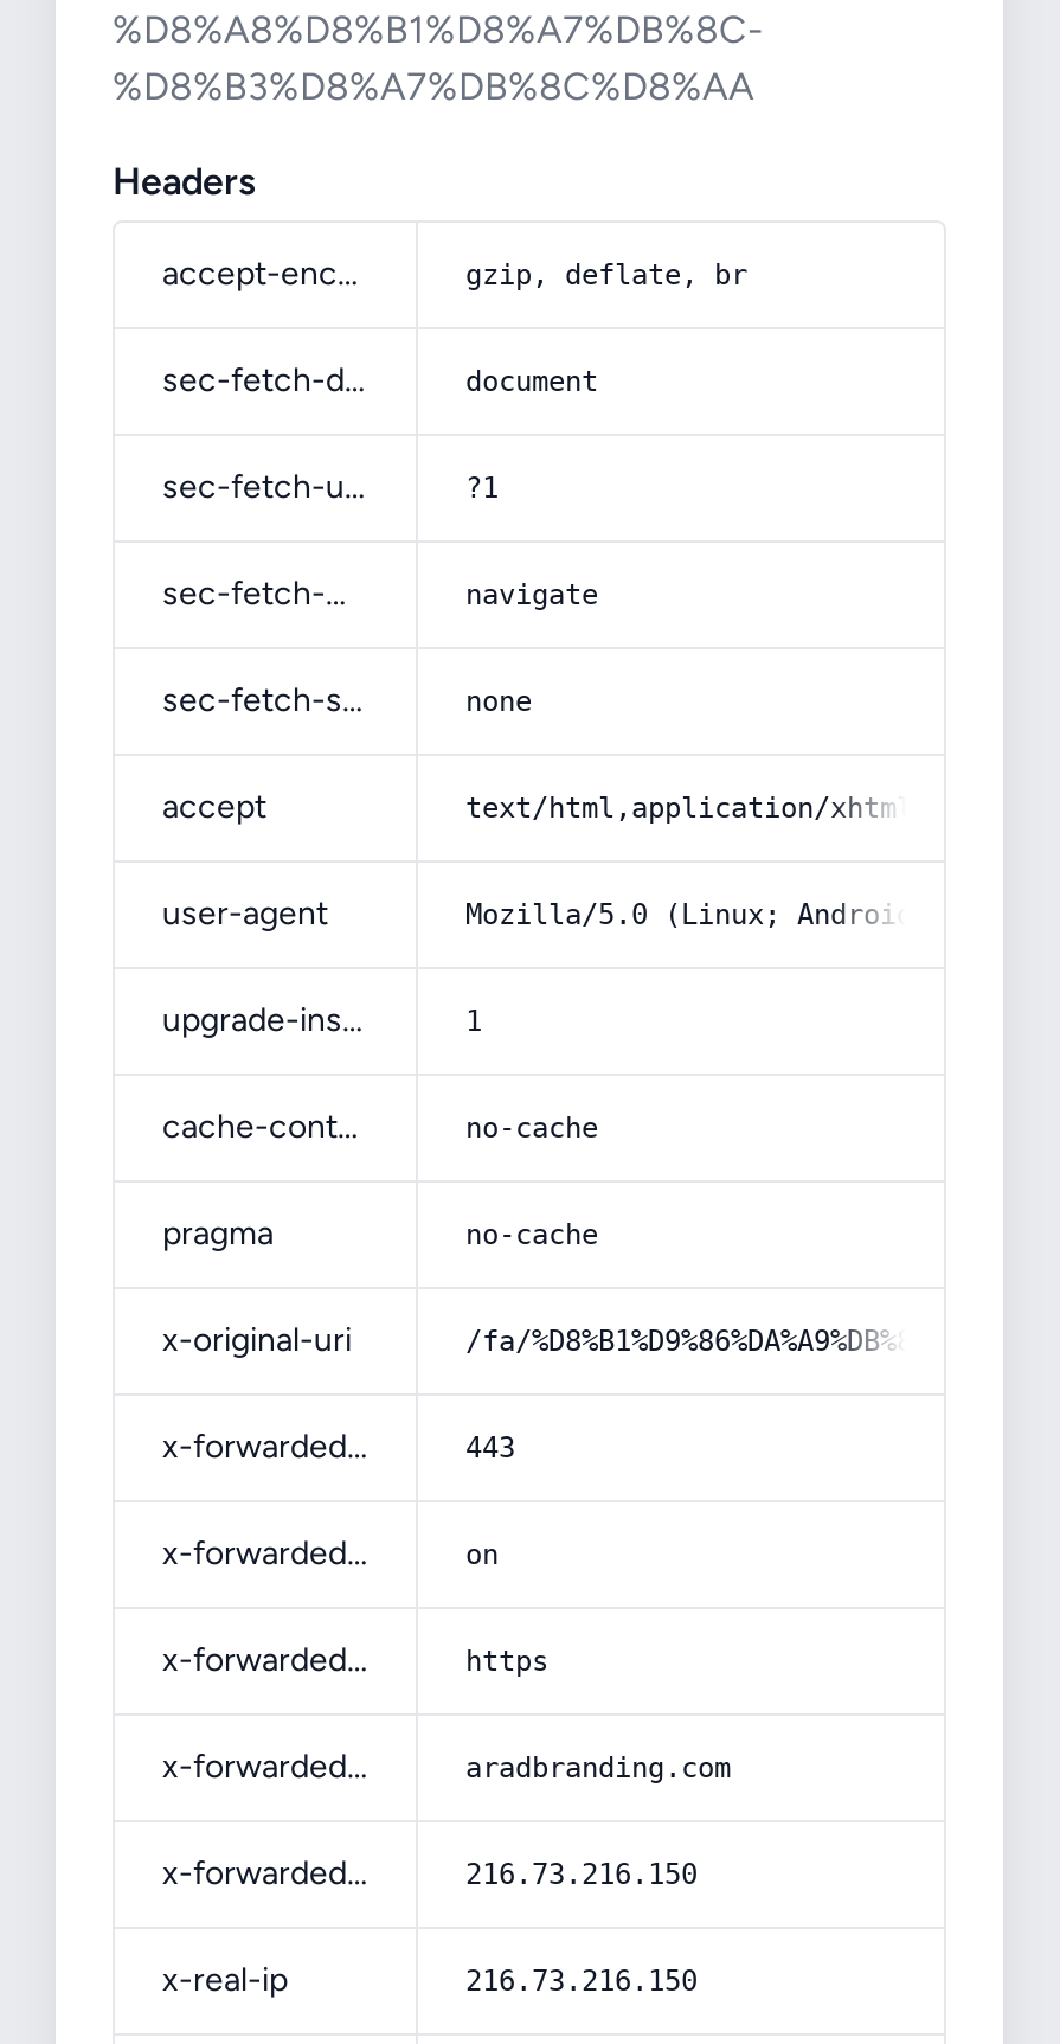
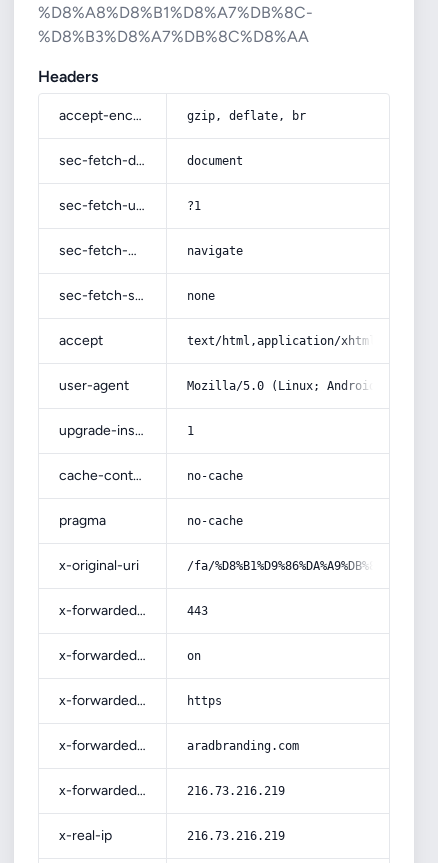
[465,1858,698,1891] 216.73.216.150 -> [187,784,285,798] 216.73.216.219
[465,1965,698,1998] 216.73.216.150 -> [187,829,285,843] 216.73.216.219

